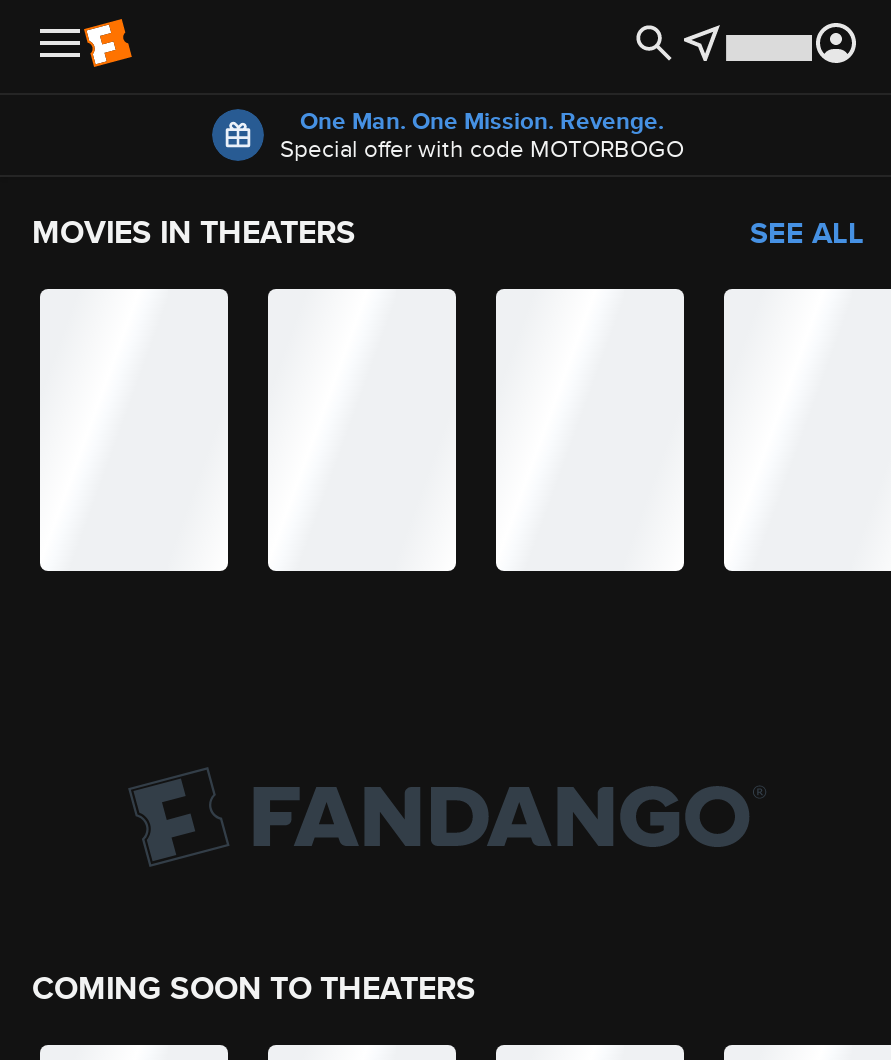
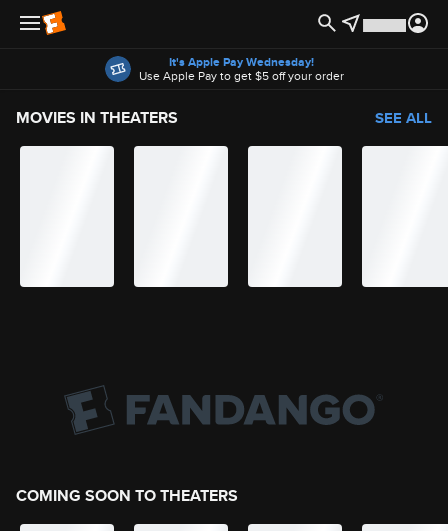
[280,103,684,165] One Man. One Mission. Revenge. | Special offer with code MOTORBOGO -> [138,53,343,84] It's Apple Pay Wednesday! | Use Apple Pay to get $5 off your order

